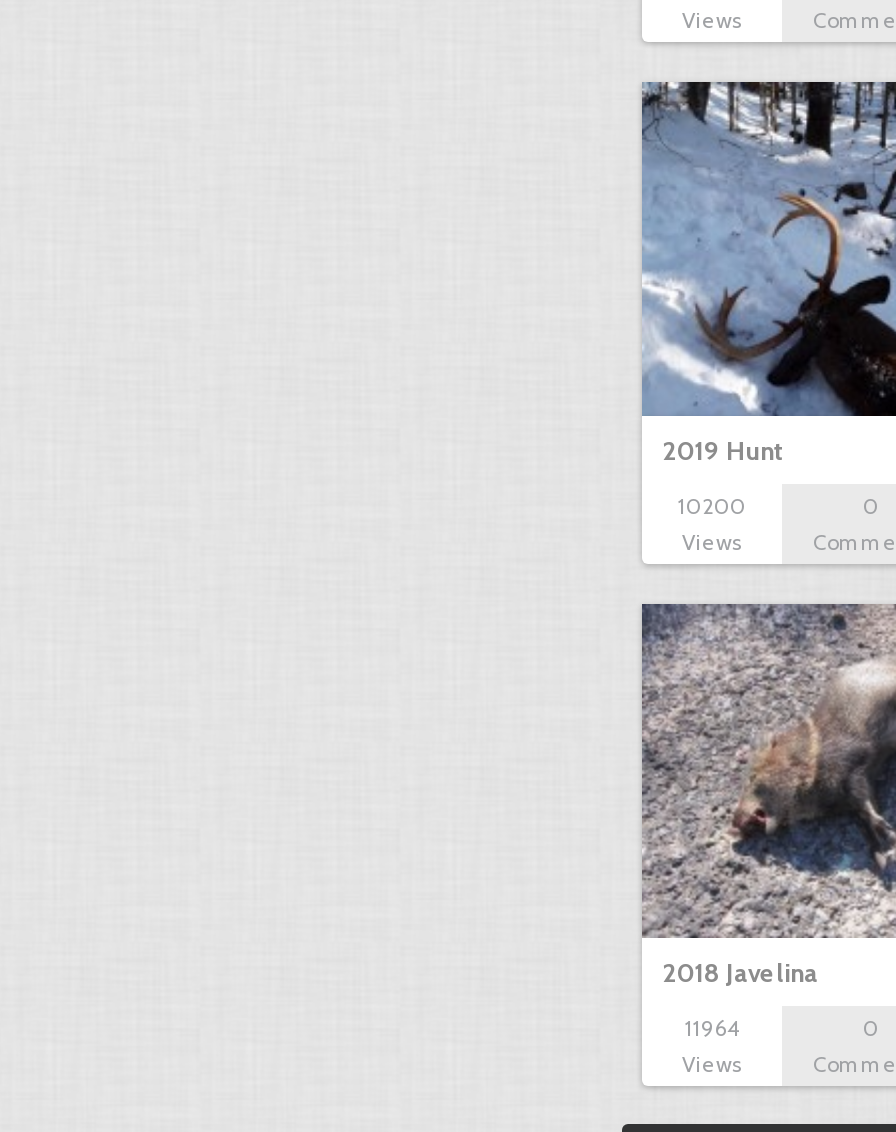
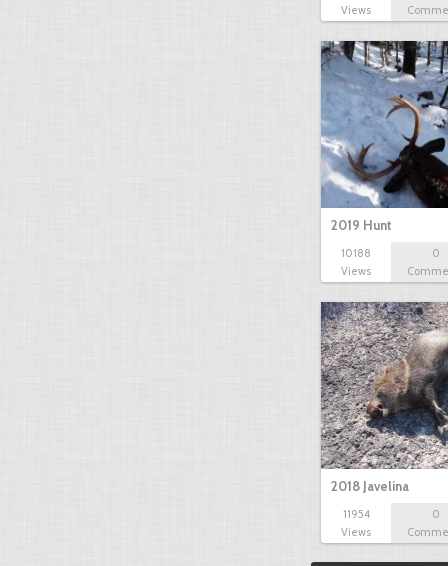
[678,491,746,519] 10200 -> [341,245,371,259] 10188
[685,1013,739,1041] 11964 -> [342,506,369,520] 11954

